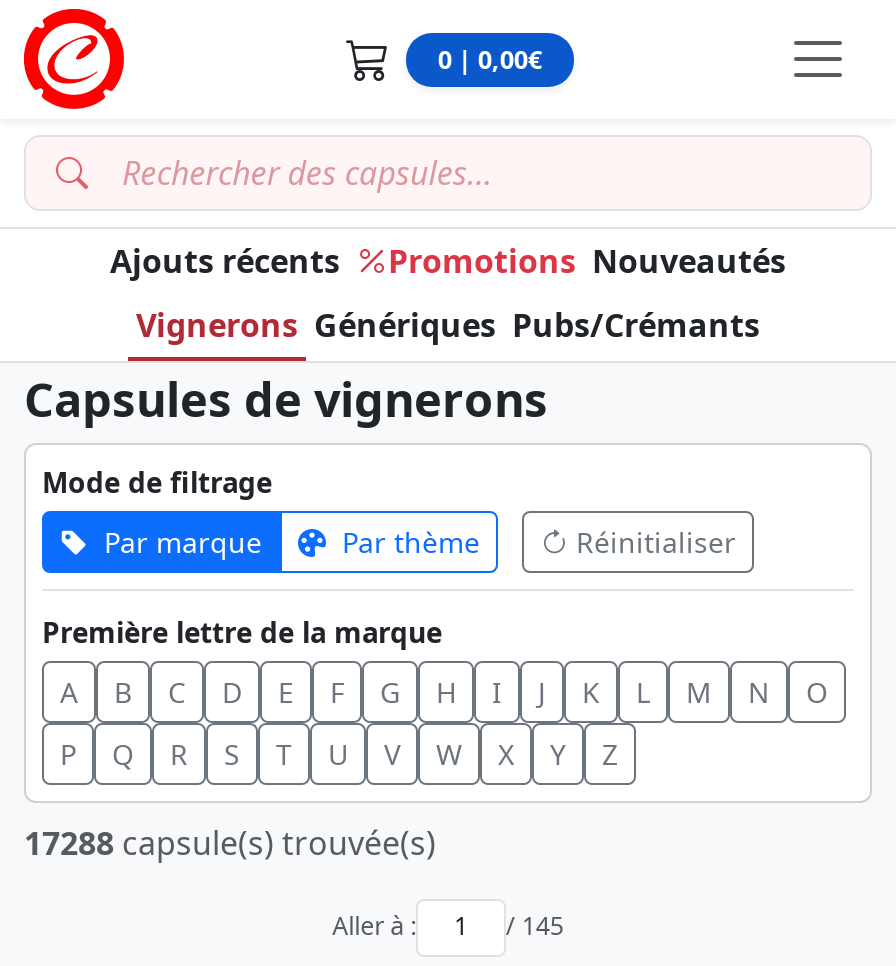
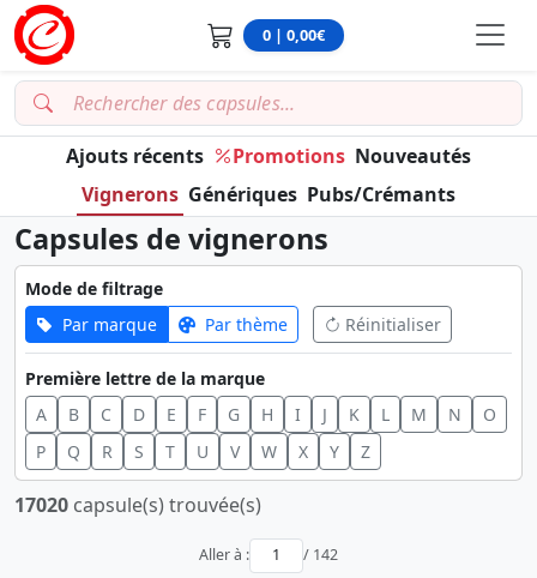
[24,821,436,865] 17288 capsule(s) trouvée(s) -> [14,492,261,518] 17020 capsule(s) trouvée(s)
[506,910,564,944] / 145 -> [303,545,338,565] / 142

